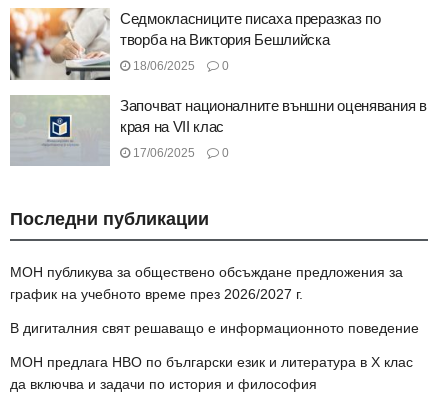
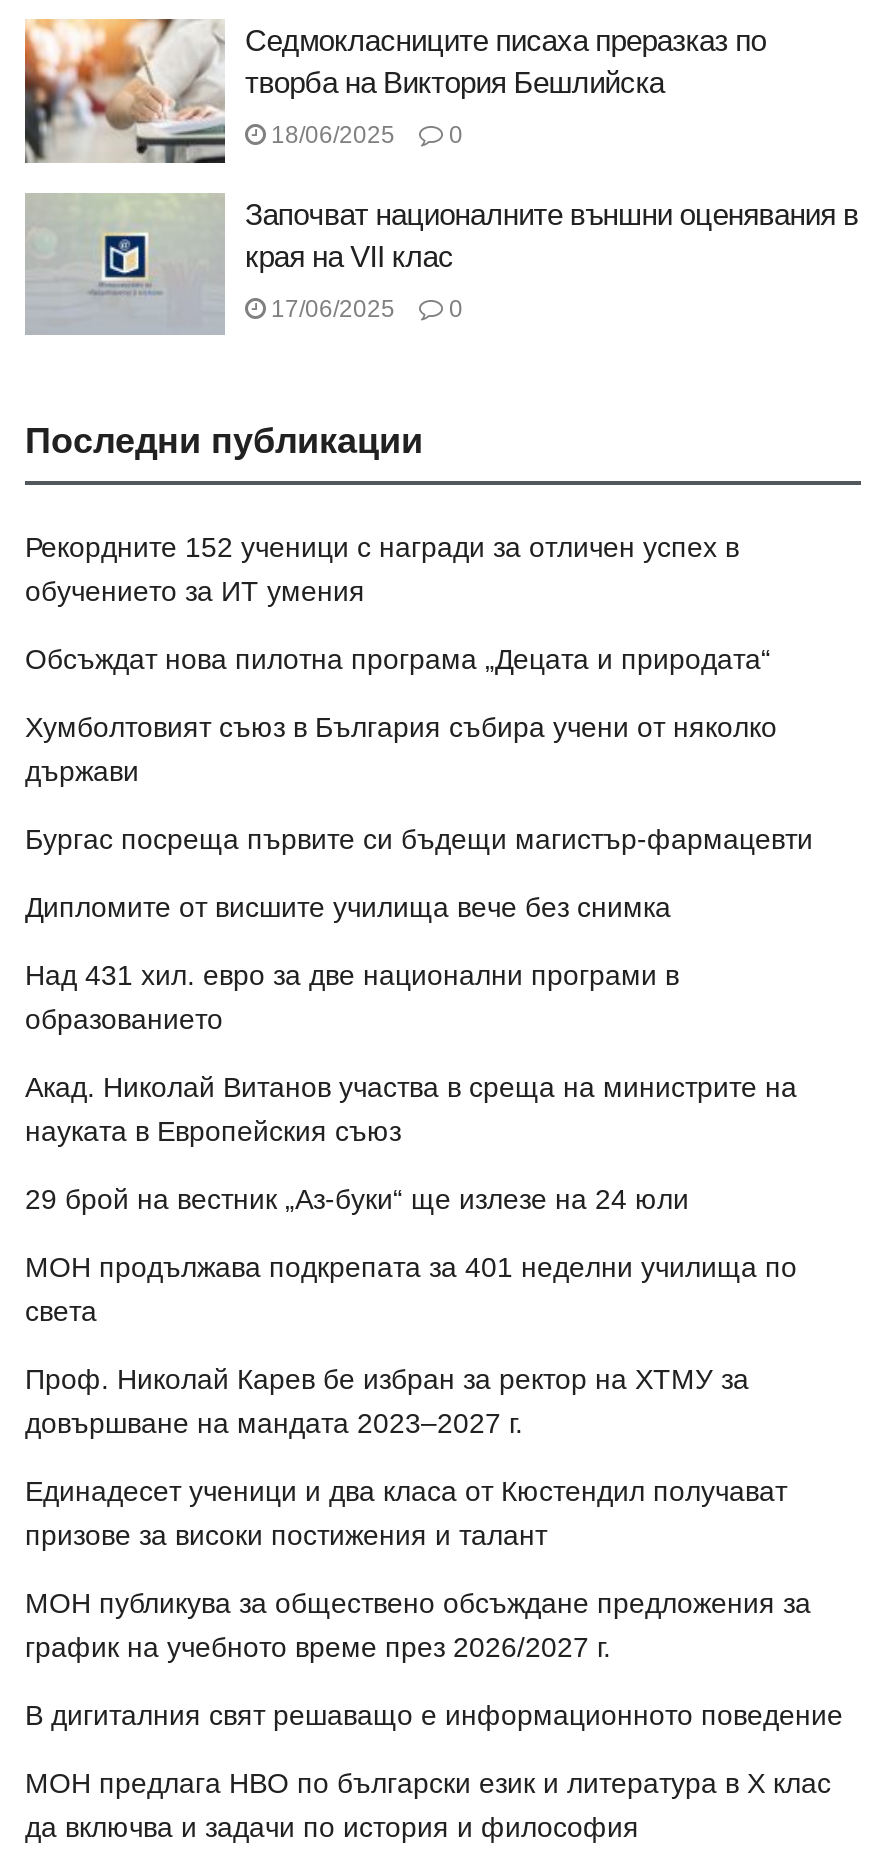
none -> [25,531,813,1551] Рекордните 152 ученици с награди за отличен успех в | обучението за ИТ умения | Обсъждат нова пилотна програма „Децата и природата“ | Хумболтовият съюз в България събира учени от няколко | държави | Бургас посреща първите си бъдещи магистър-фармацевти | Дипломите от висшите училища вече без снимка | Над 431 хил. евро за две национални програми в | образованието | Акад. Николай Витанов участва в среща на министрите на | науката в Европейския съюз | 29 брой на вестник „Аз-буки“ ще излезе на 24 юли | МОН продължава подкрепата за 401 неделни училища по | света | Проф. Николай Карев бе избран за ректор на ХТМУ за | довършване на мандата 2023–2027 г. | Единадесет ученици и два класа от Кюстендил получават | призове за високи постижения и талант

